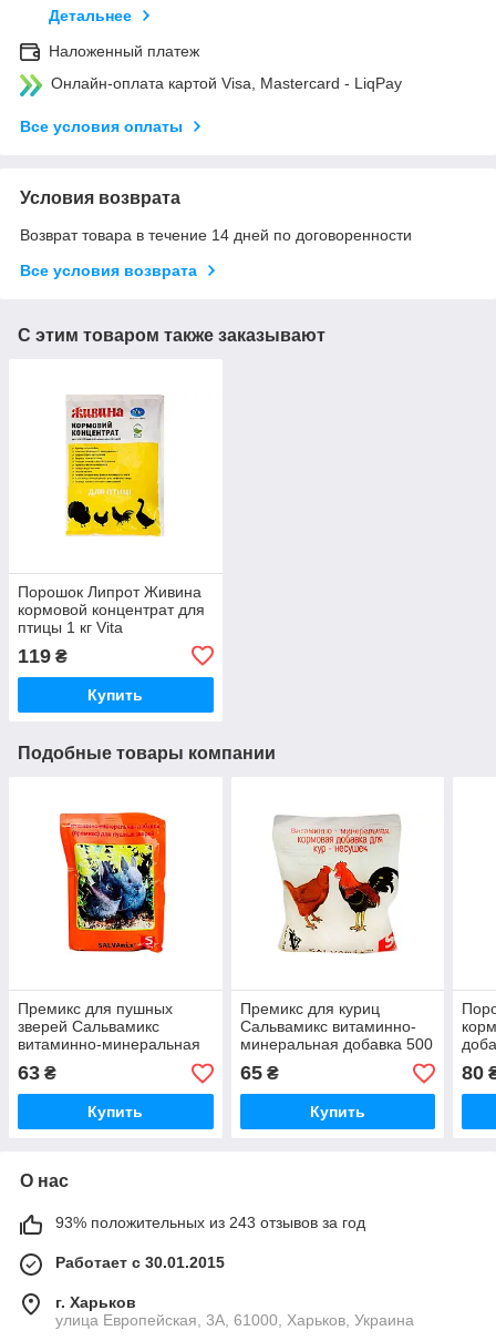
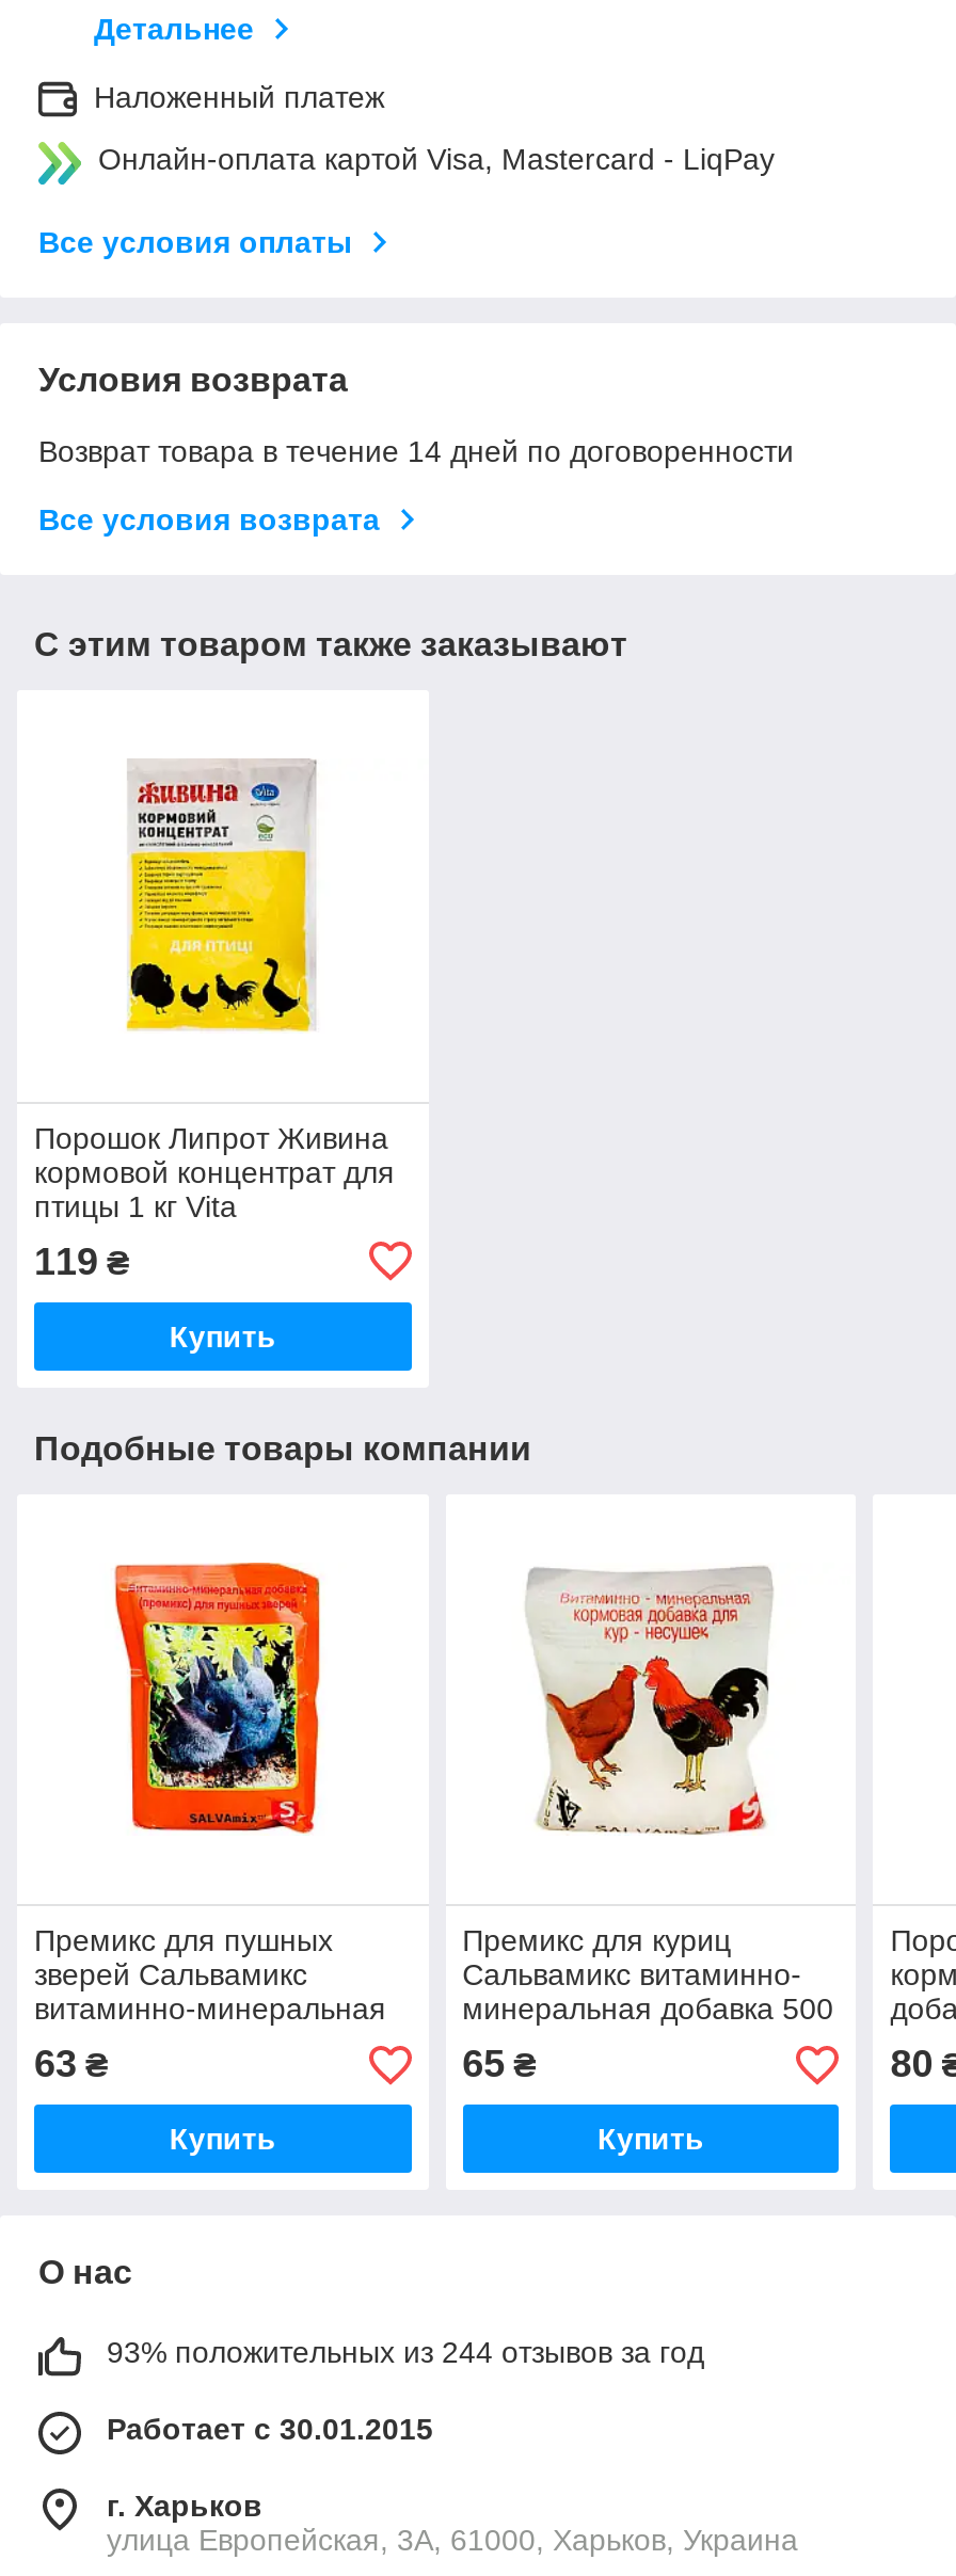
[55,1214,365,1232] 93% положительных из 243 отзывов за год -> [107,2336,704,2370] 93% положительных из 244 отзывов за год

